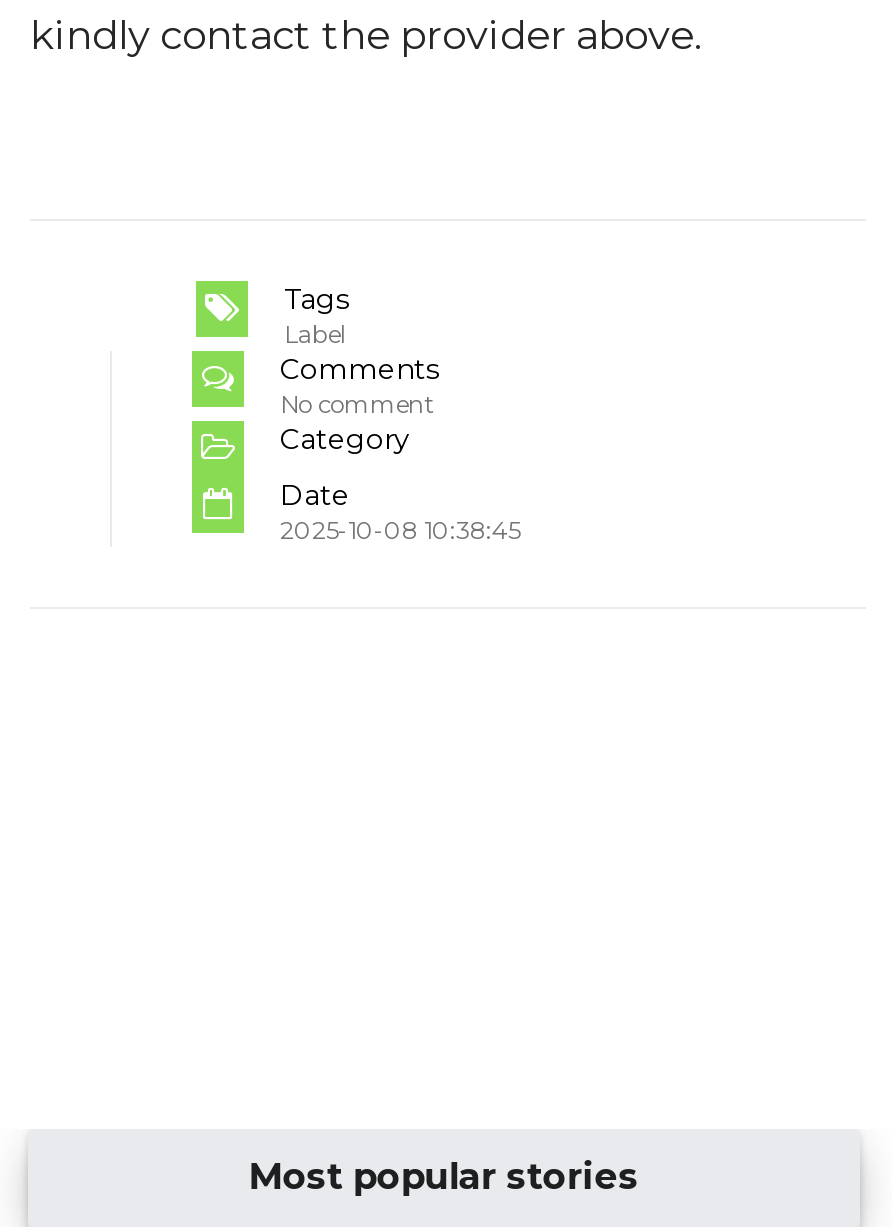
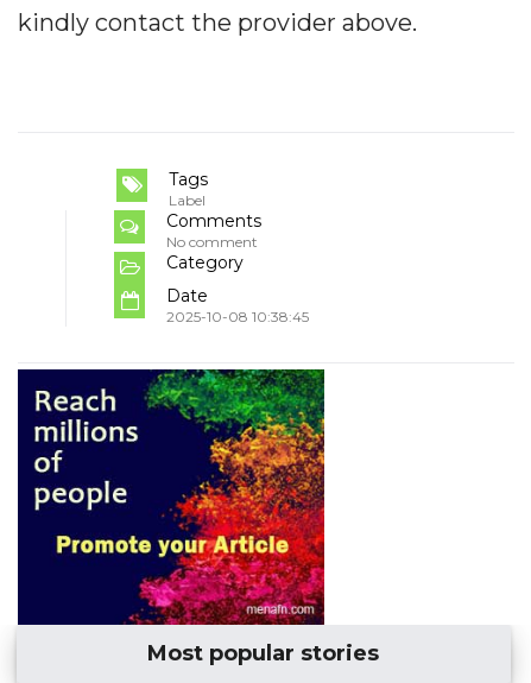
none -> [17,368,325,626] [image]

